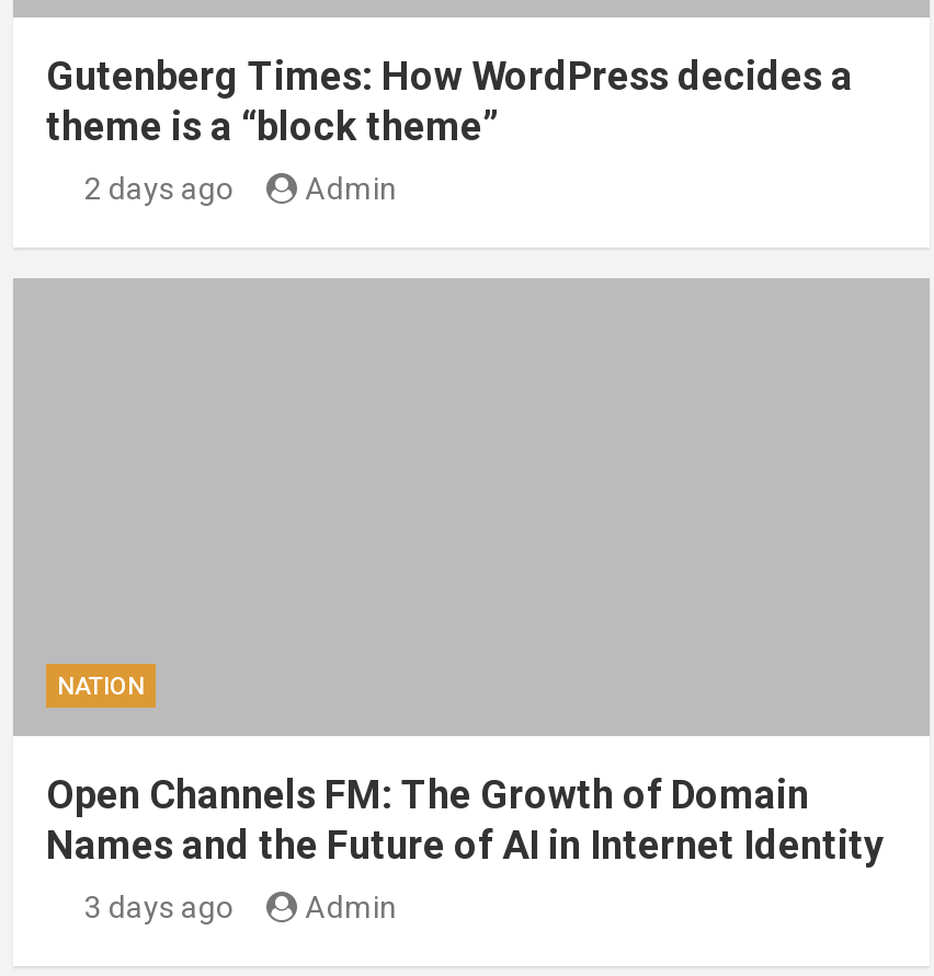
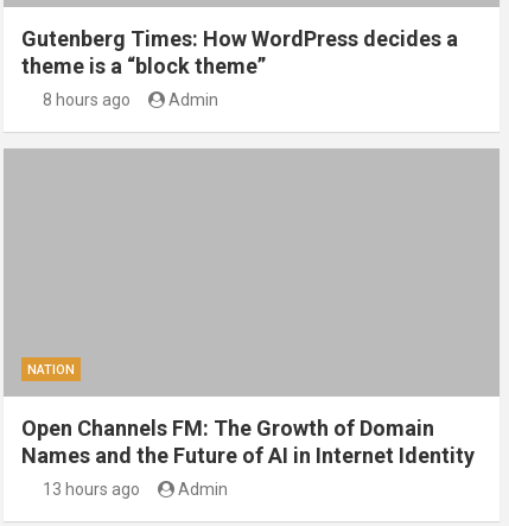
[84,170,233,205] 2 days ago -> [42,90,130,109] 8 hours ago
[84,889,233,924] 3 days ago -> [42,480,139,499] 13 hours ago

